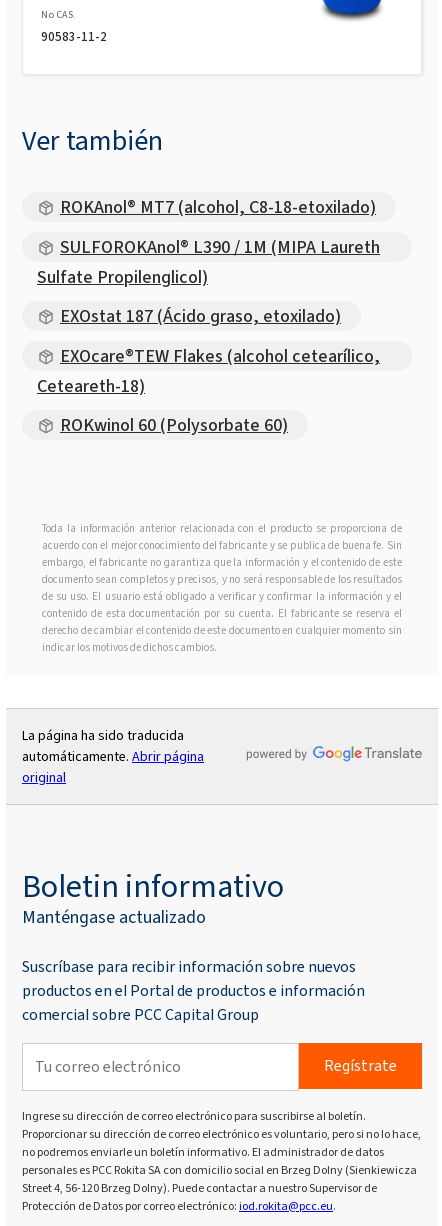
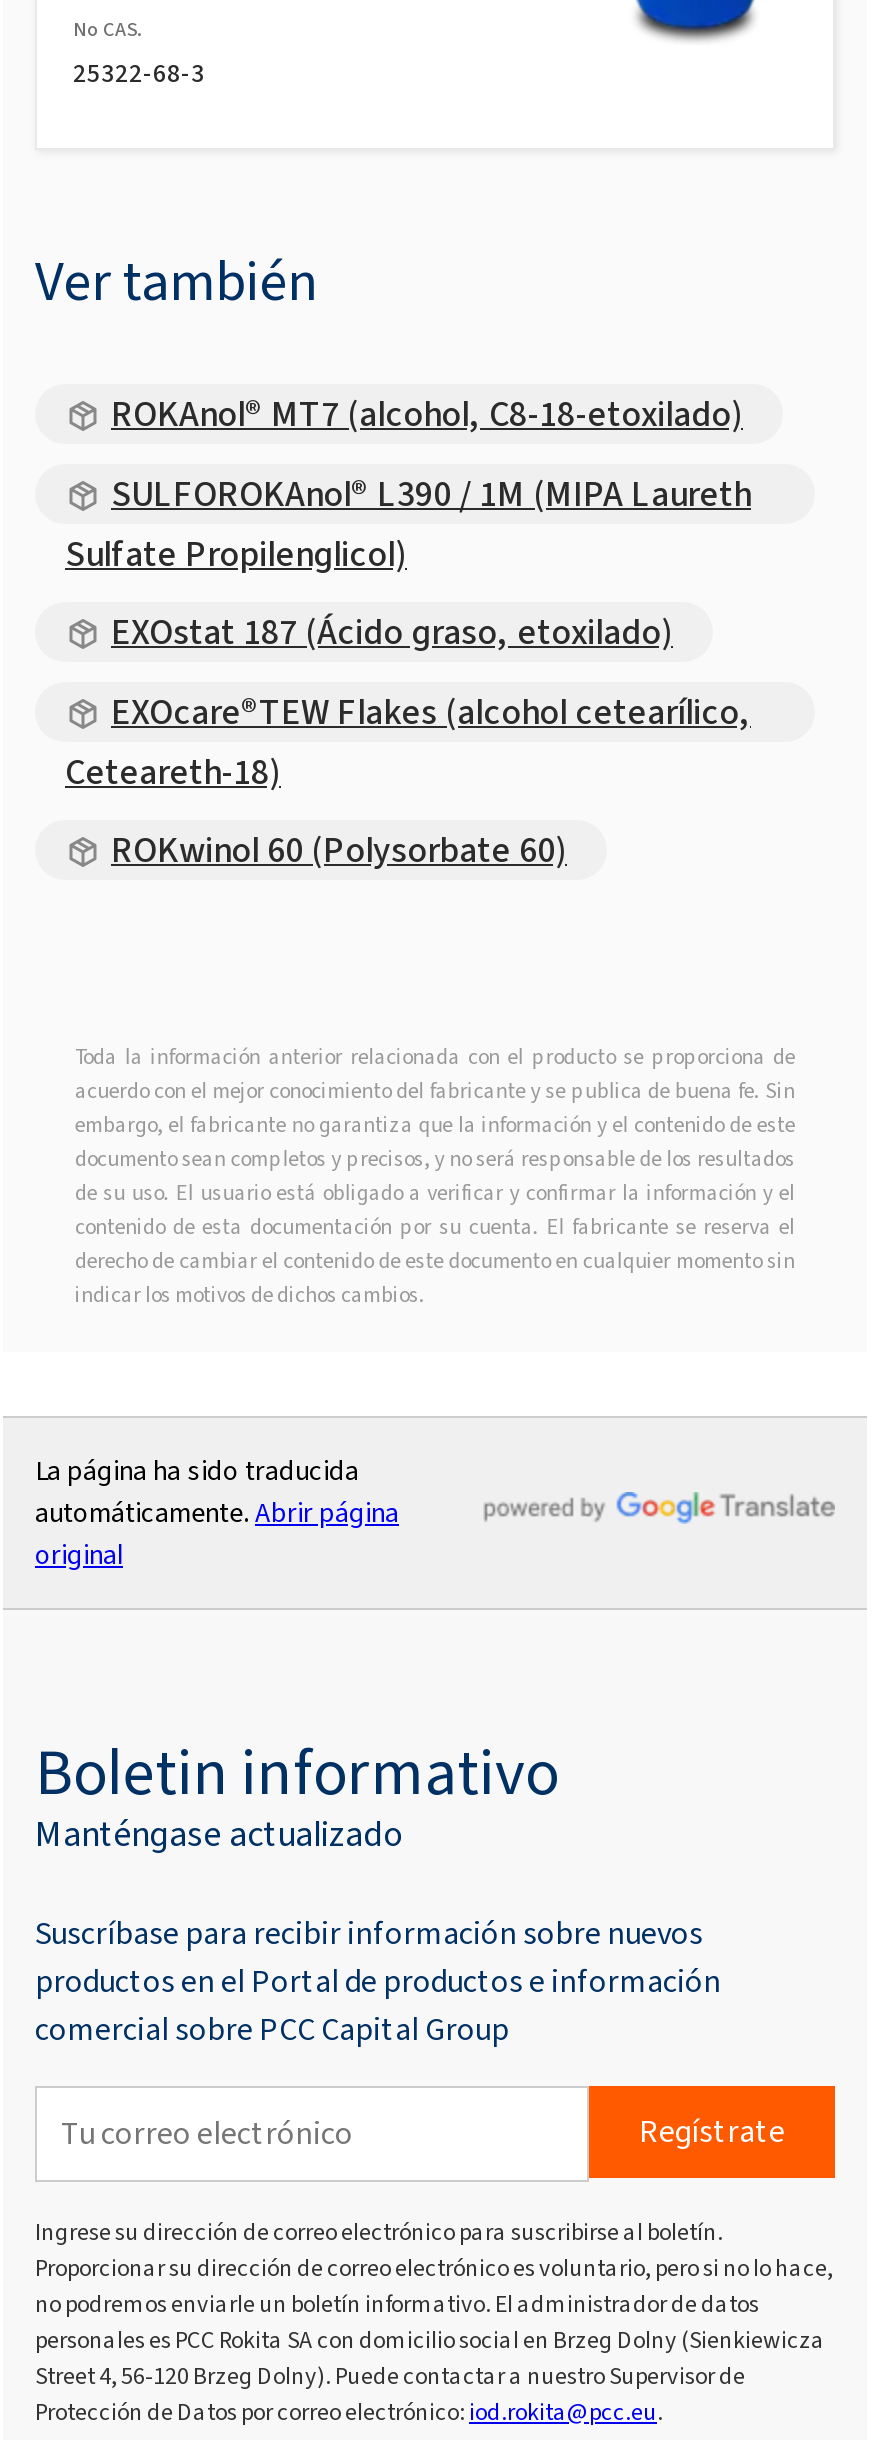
[41,28,107,45] 90583-11-2 -> [73,57,205,91] 25322-68-3

